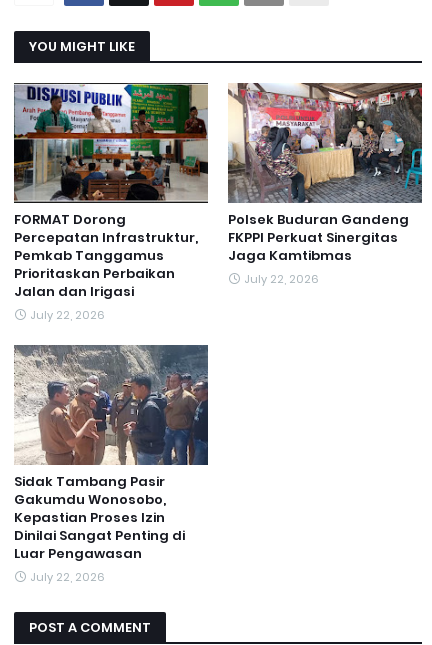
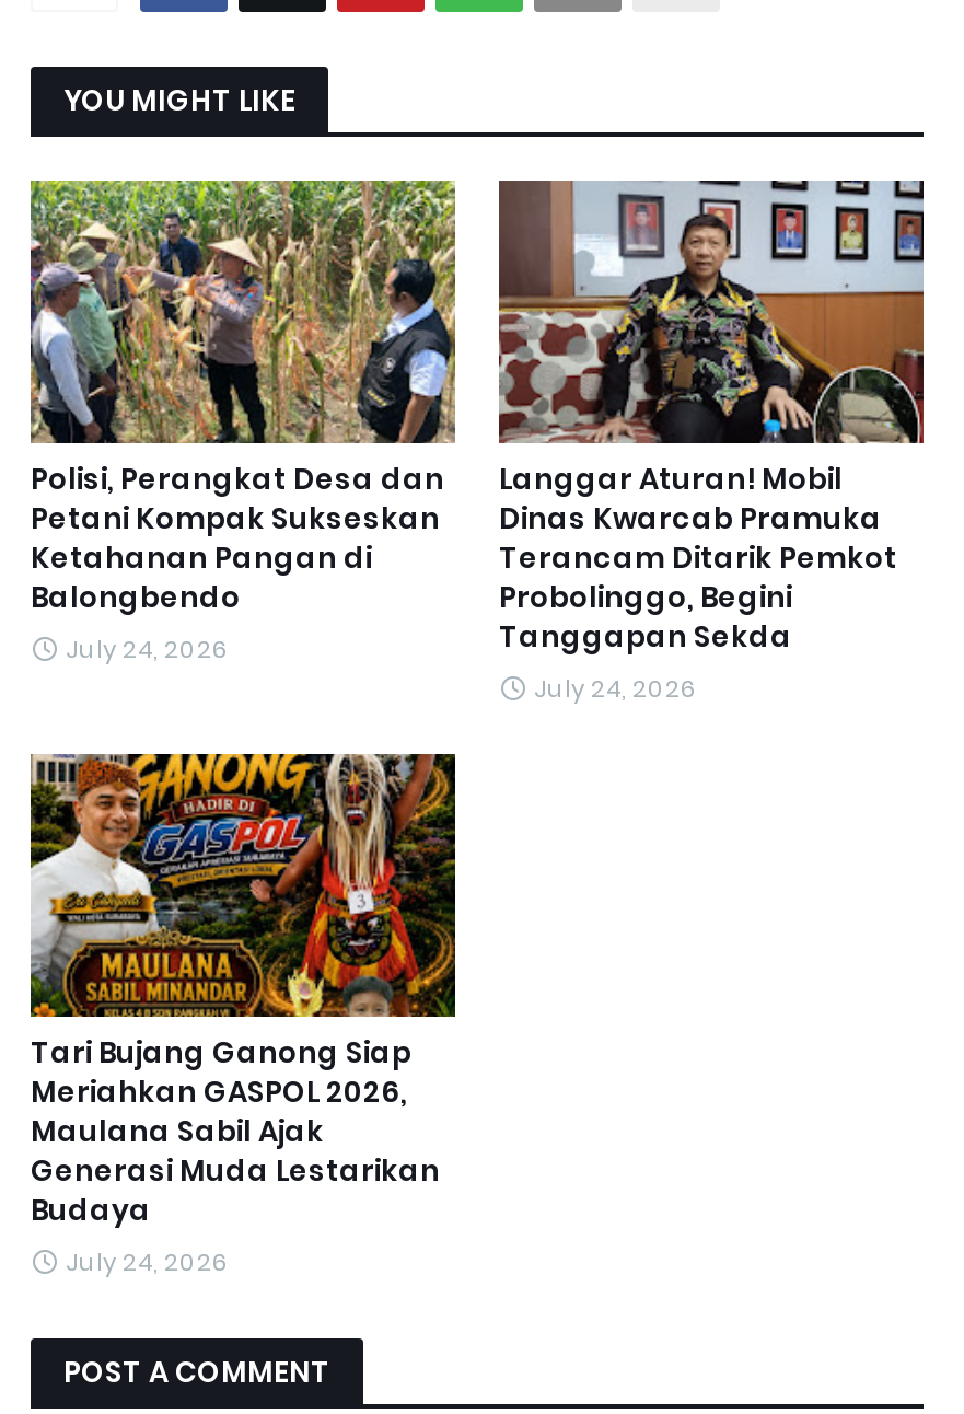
[13,82,209,323] [image] | FORMAT Dorong | Percepatan Infrastruktur, | Pemkab Tanggamus | Prioritaskan Perbaikan | Jalan dan Irigasi | July 22, 2026 -> [28,178,457,666] [image] | Polisi, Perangkat Desa dan | Petani Kompak Sukseskan | Ketahanan Pangan di | Balongbendo | July 24, 2026
[228,82,423,287] [image] | Polsek Buduran Gandeng | FKPPI Perkuat Sinergitas | Jaga Kamtibmas | July 22, 2026 -> [497,178,926,705] [image] | Langgar Aturan! Mobil | Dinas Kwarcab Pramuka | Terancam Ditarik Pemkot | Probolinggo, Begini | Tanggapan Sekda | July 24, 2026
[14,344,209,585] [image] | Sidak Tambang Pasir | Gakumdu Wonosobo, | Kepastian Proses Izin | Dinilai Sangat Penting di | Luar Pengawasan | July 22, 2026 -> [28,752,457,1279] [image] | Tari Bujang Ganong Siap | Meriahkan GASPOL 2026, | Maulana Sabil Ajak | Generasi Muda Lestarikan | Budaya | July 24, 2026

